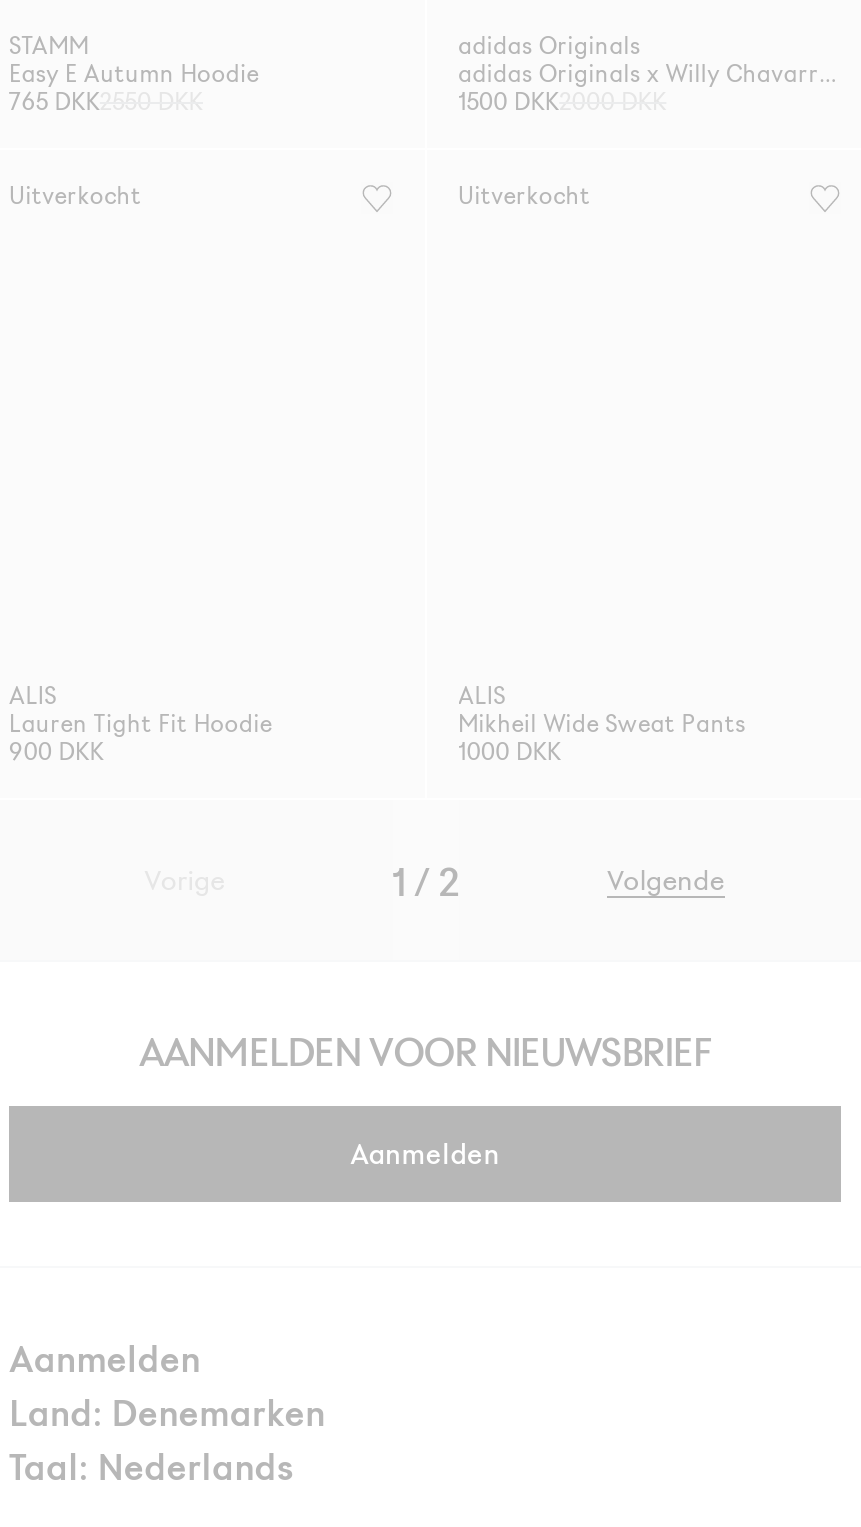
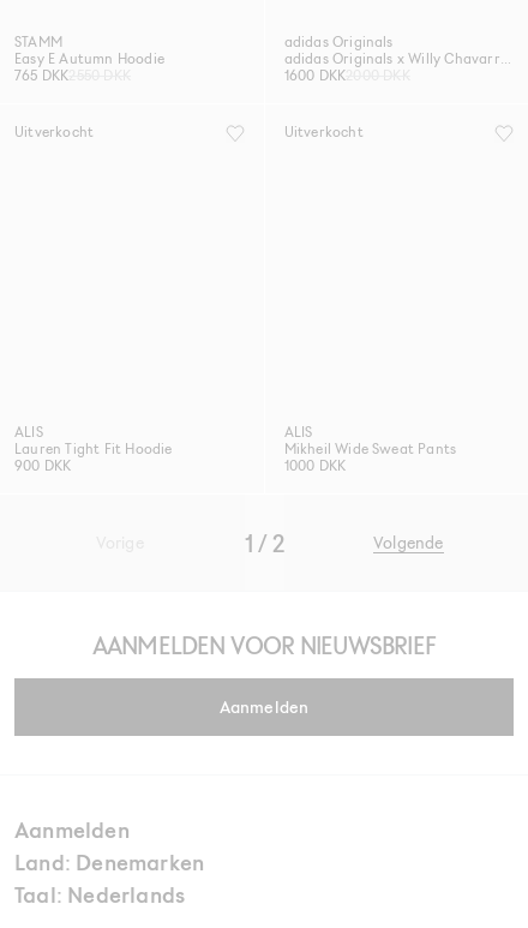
[458,86,666,116] 1500 DKK 2000 DKK -> [284,66,410,84] 1600 DKK 2000 DKK

